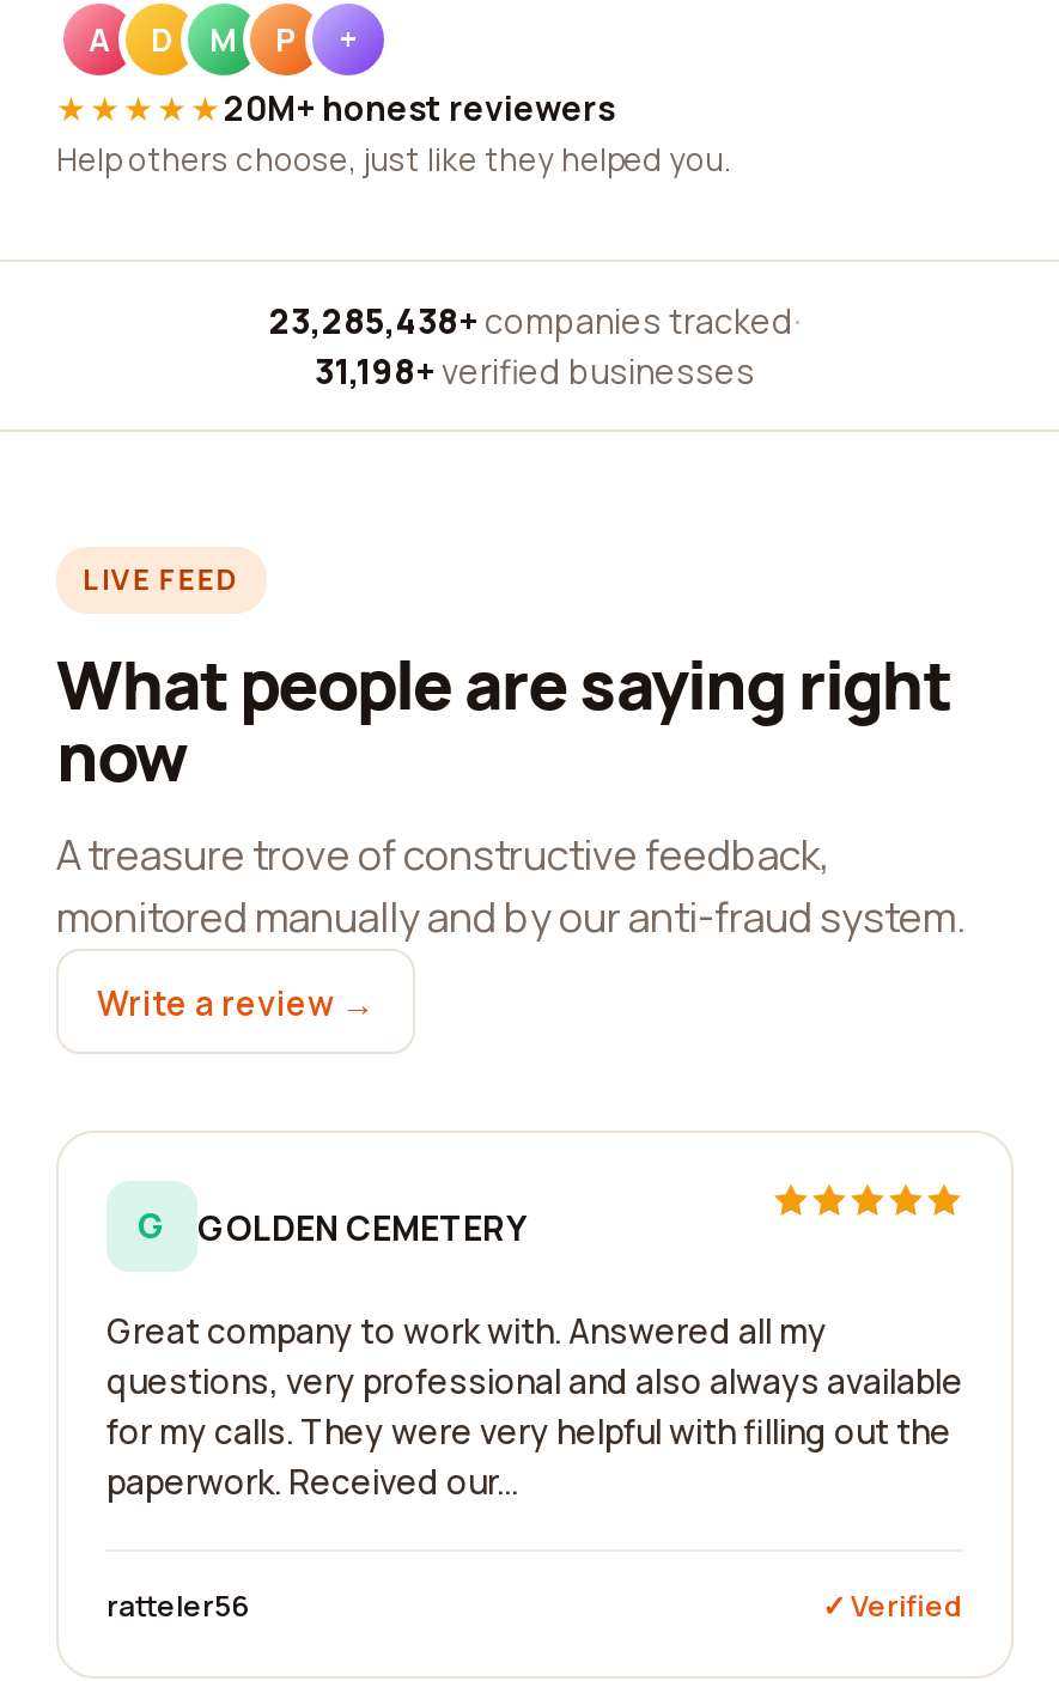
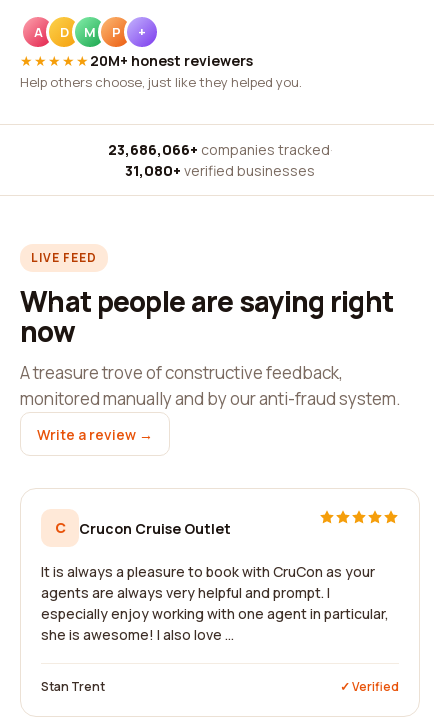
[269,298,801,343] 23,285,438+ companies tracked · -> [107,140,332,159] 23,686,066+ companies tracked ·
[315,348,755,394] 31,198+ verified businesses -> [125,161,315,180] 31,080+ verified businesses
[138,1202,525,1249] G | GOLDEN CEMETERY -> [54,518,231,537] C | Crucon Cruise Outlet
[106,1308,963,1504] Great company to work with. Answered all my | questions, very professional and also always available | for my calls. They were very helpful with filling out the | paperwork. Received our... -> [41,562,389,644] It is always a pleasure to book with CruCon as your | agents are always very helpful and prompt. I | especially enjoy working with one agent in particular, | she is awesome! I also love ...
[106,1585,250,1626] ratteler56 -> [41,678,105,695] Stan Trent

